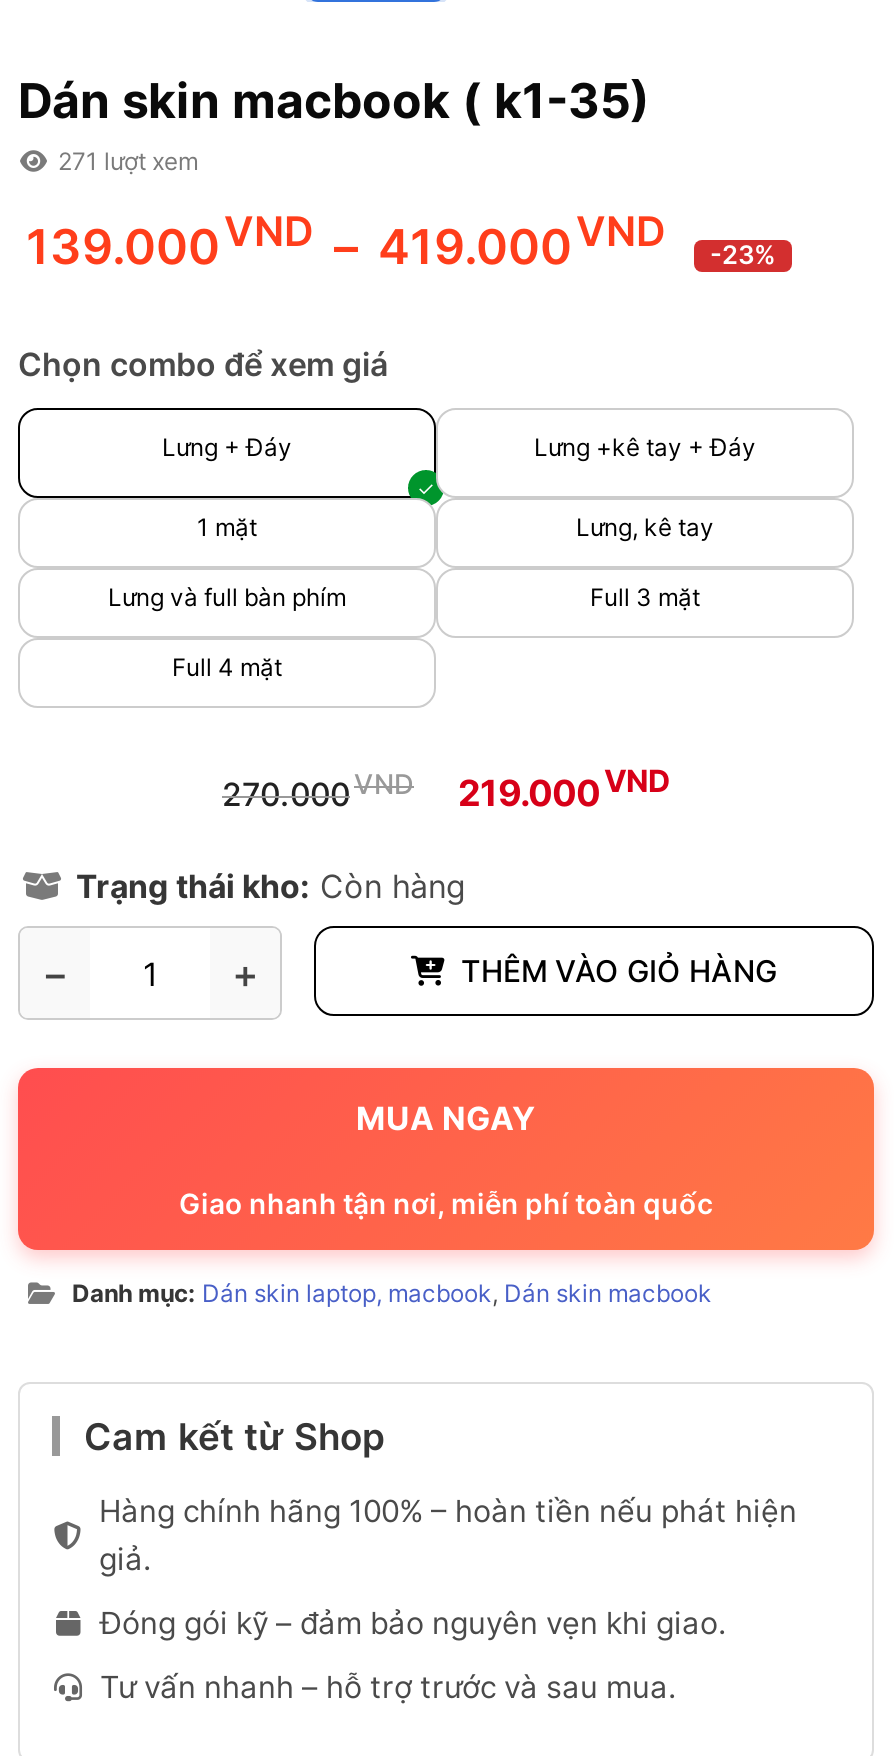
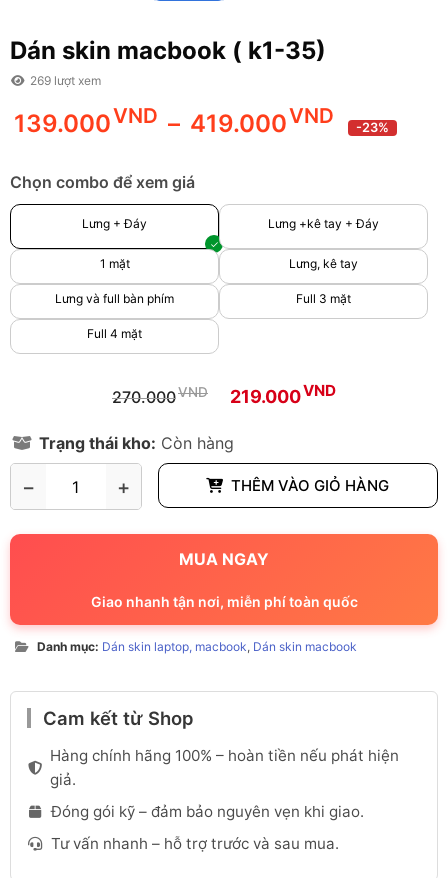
[58,146,198,176] 271 lượt xem -> [30,73,101,88] 269 lượt xem

